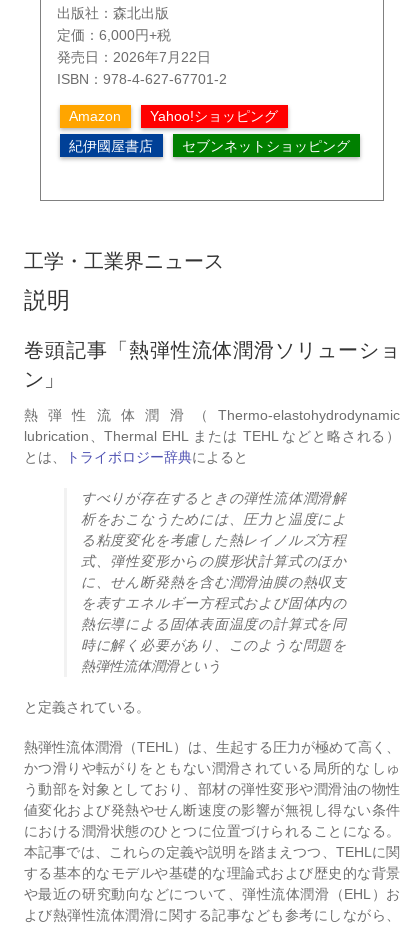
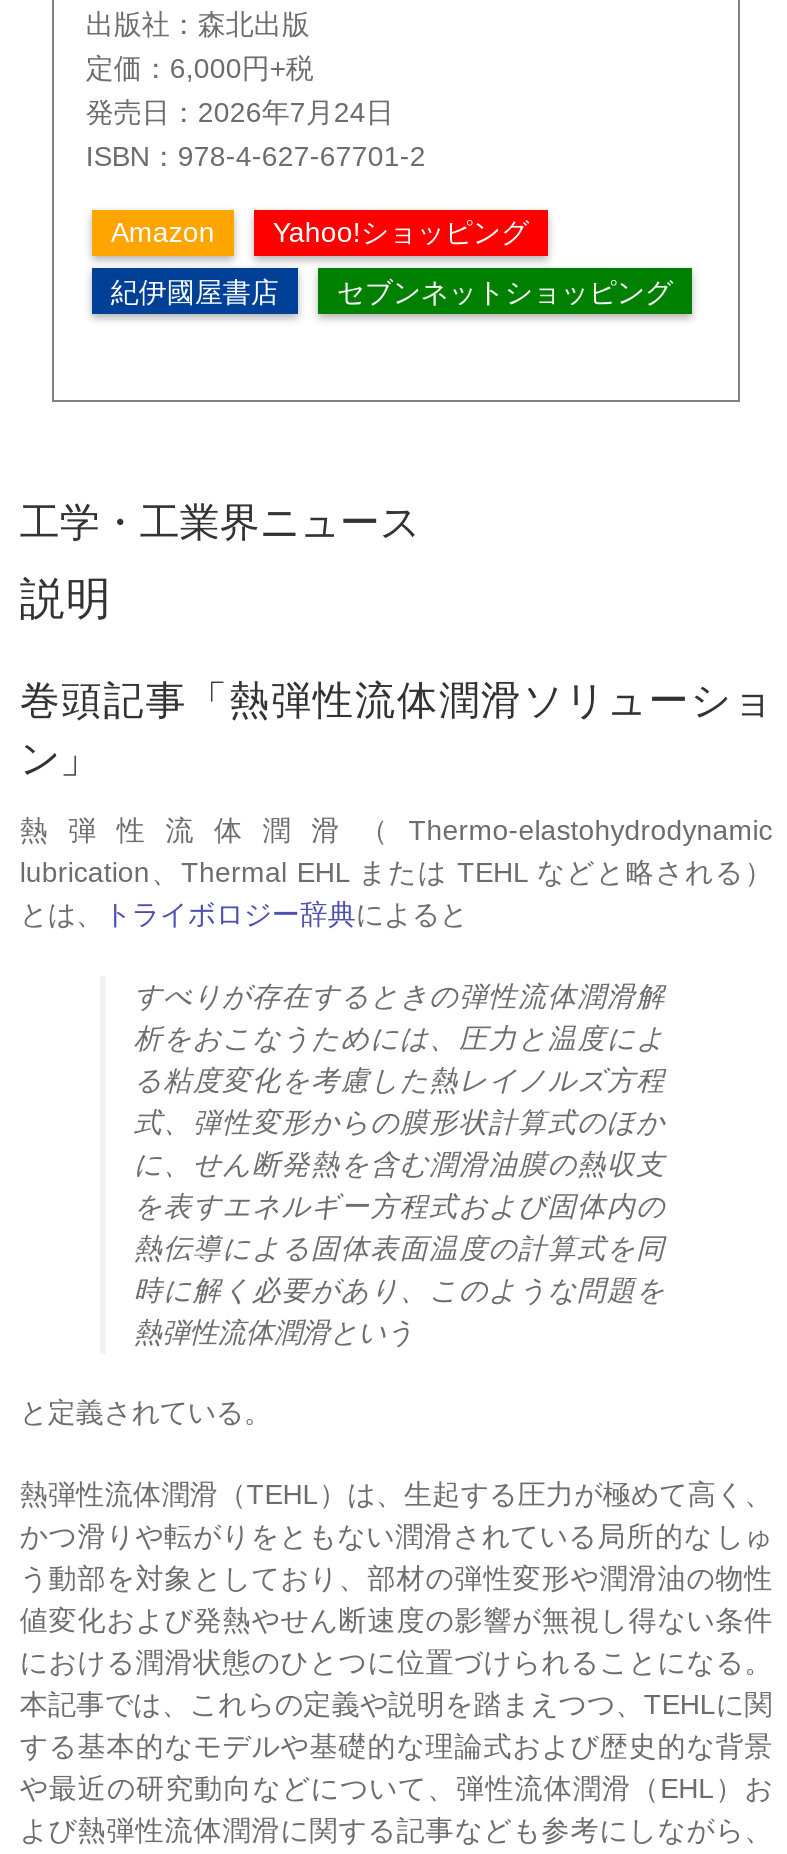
[57,49,211,65] 発売日：2026年7月22日 -> [86,97,394,129] 発売日：2026年7月24日

